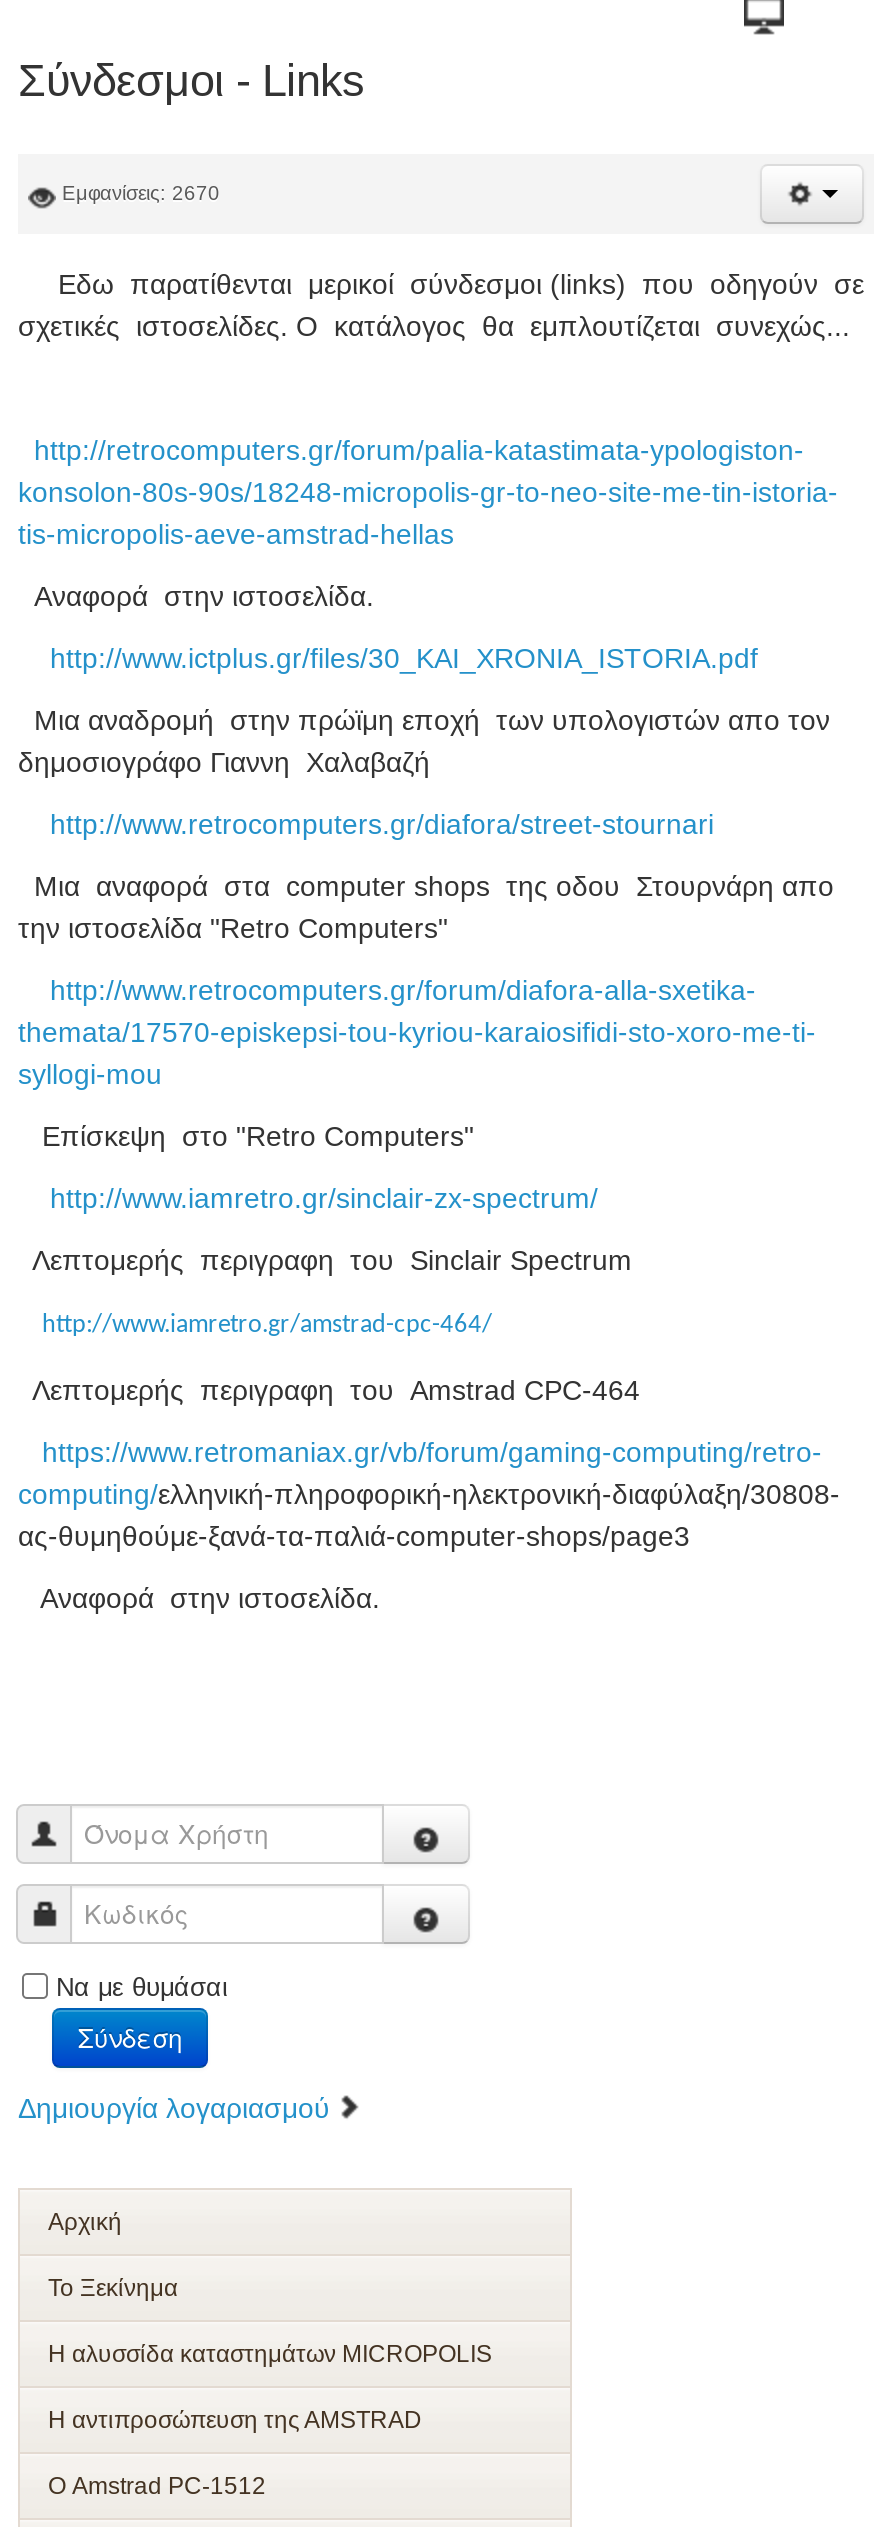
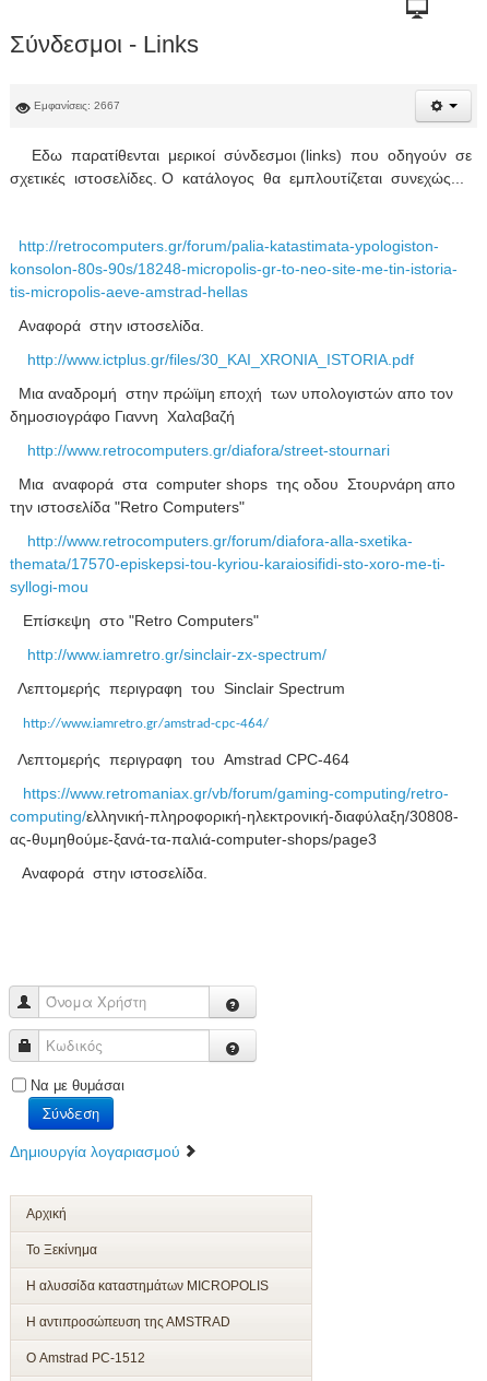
[62,182,220,204] Εμφανίσεις: 2670 -> [34,99,120,111] Εμφανίσεις: 2667

